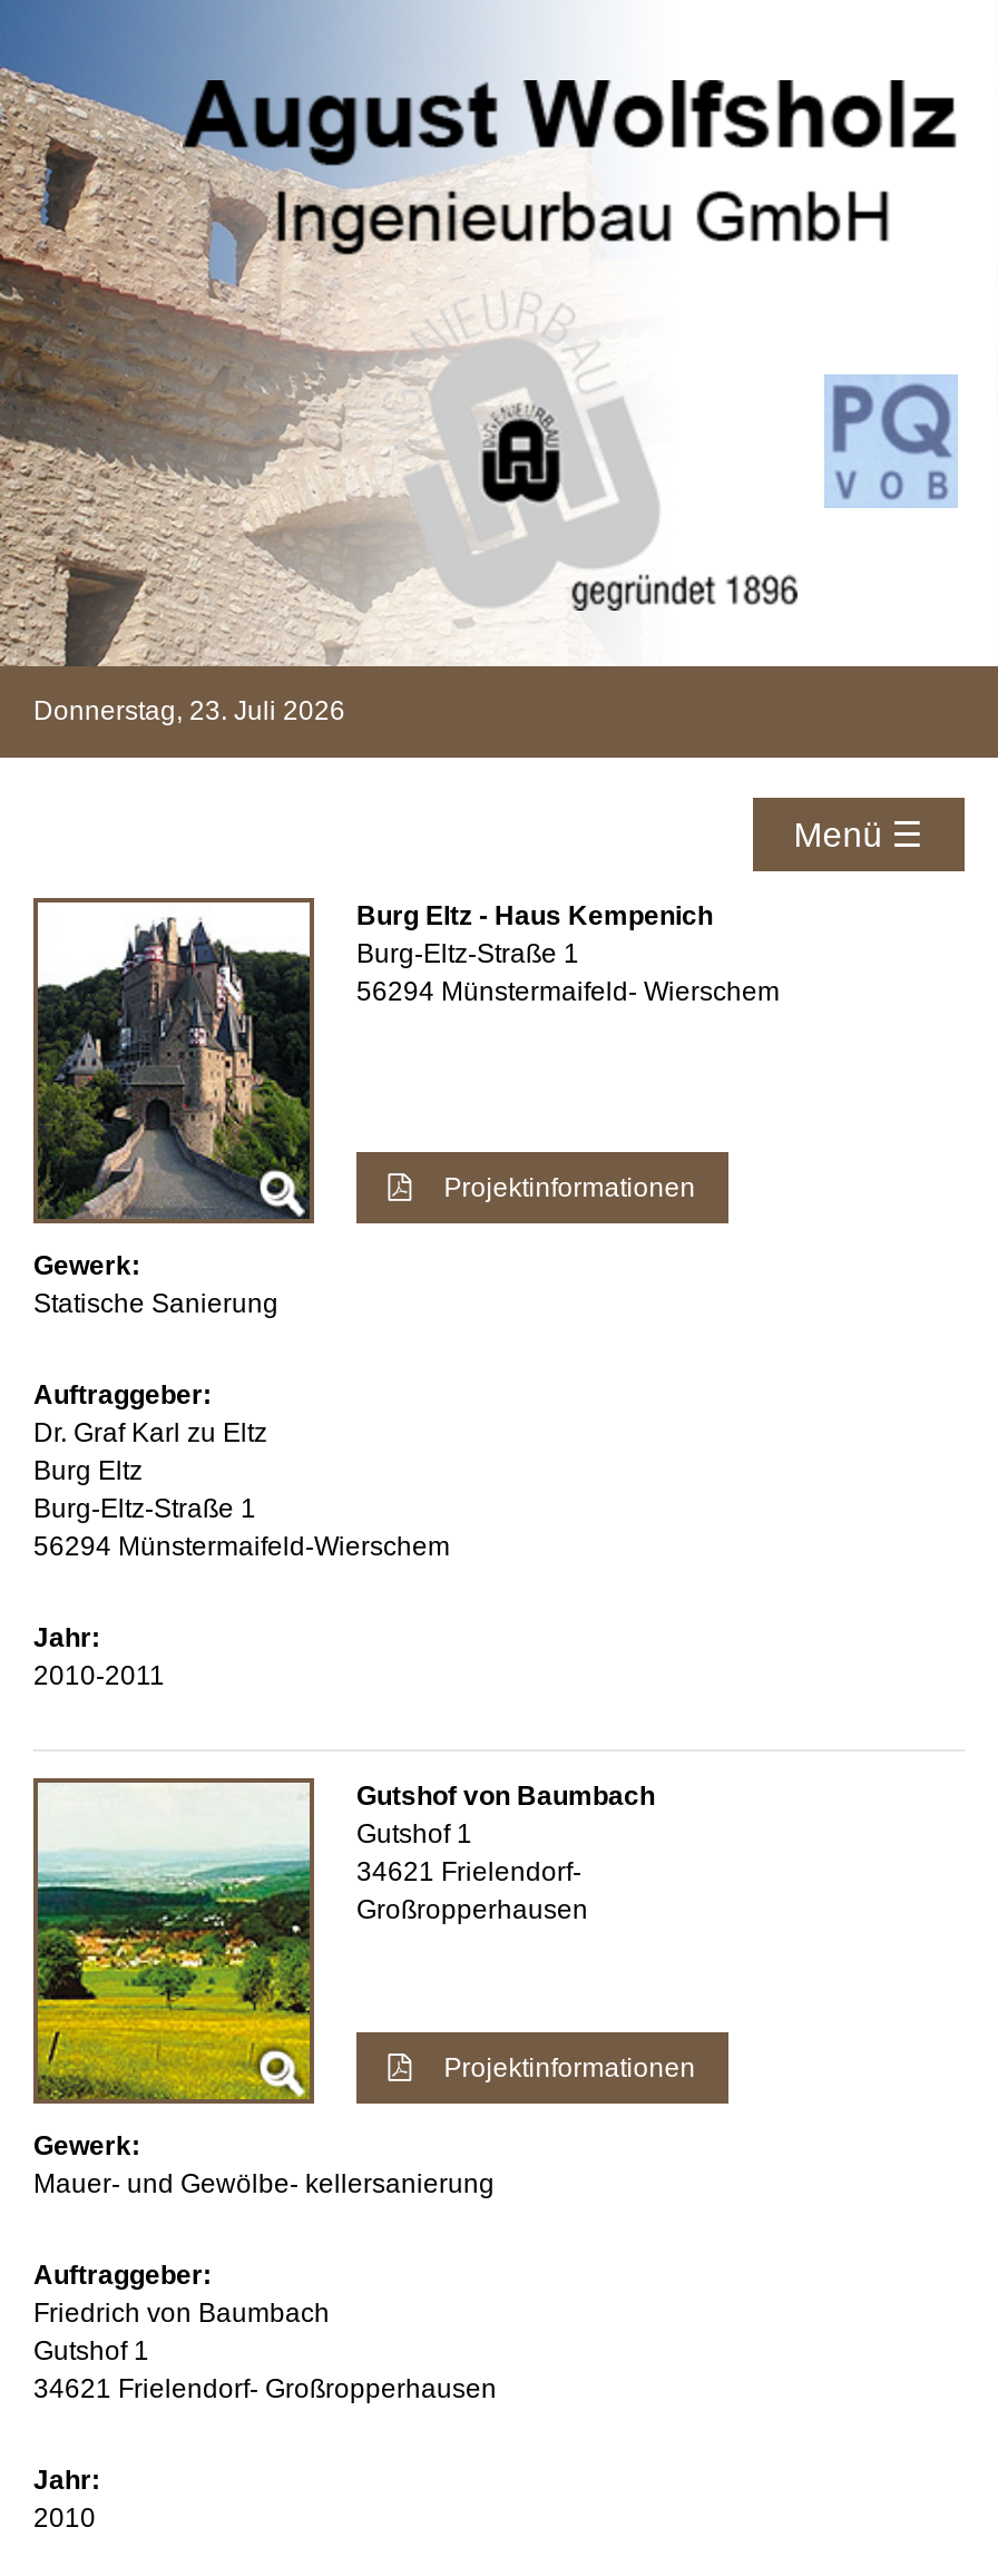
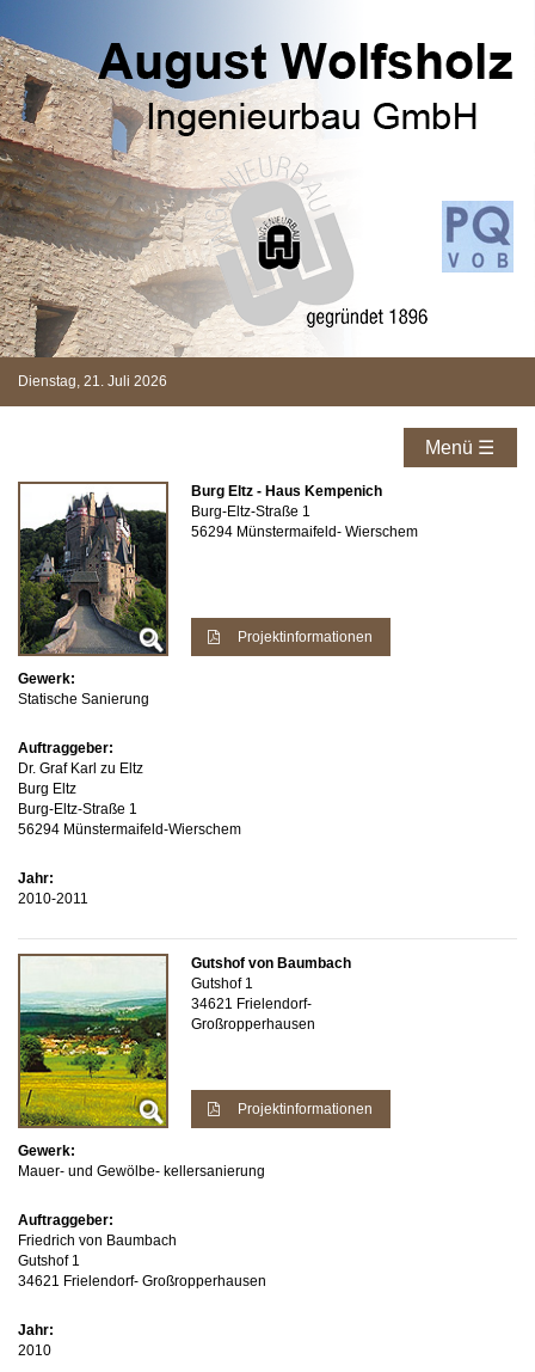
[33,695,345,726] Donnerstag, 23. Juli 2026 -> [18,373,167,389] Dienstag, 21. Juli 2026

